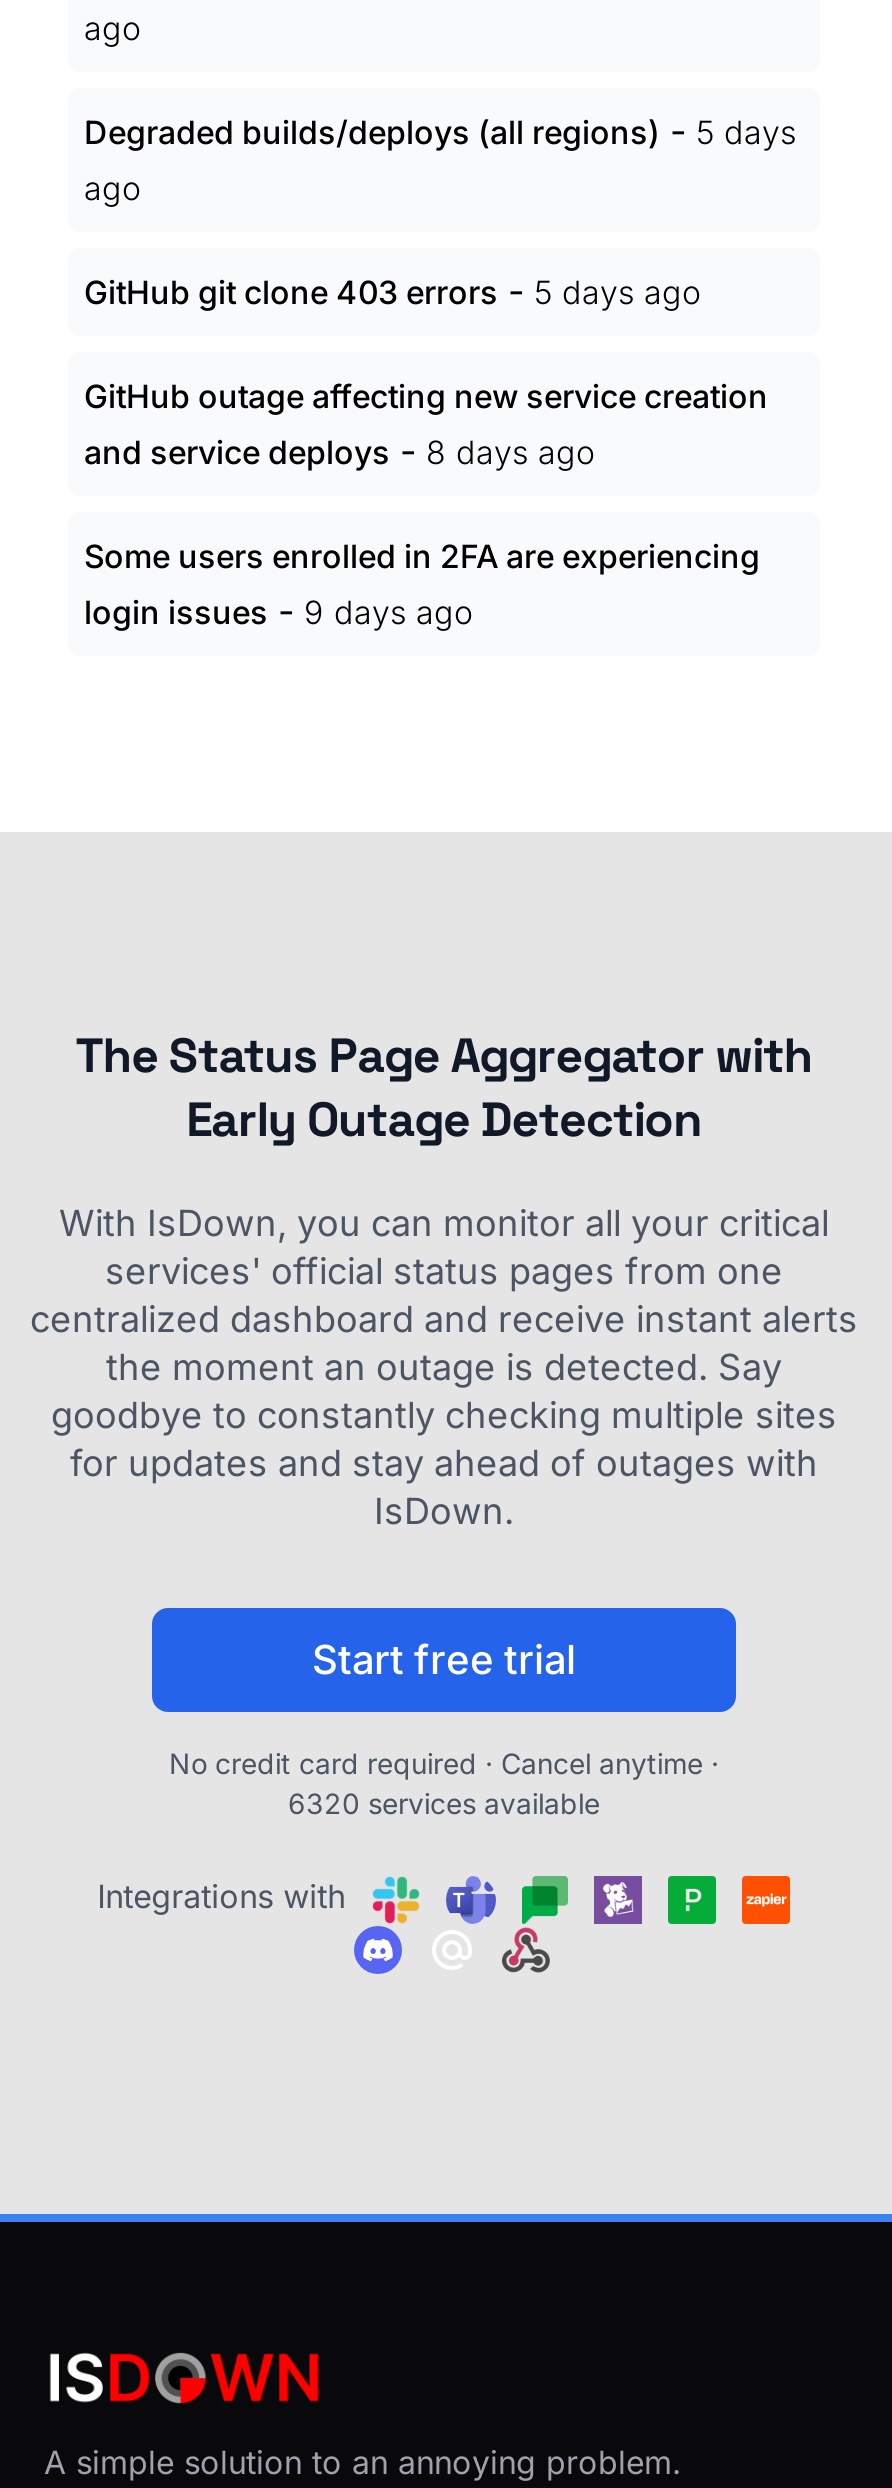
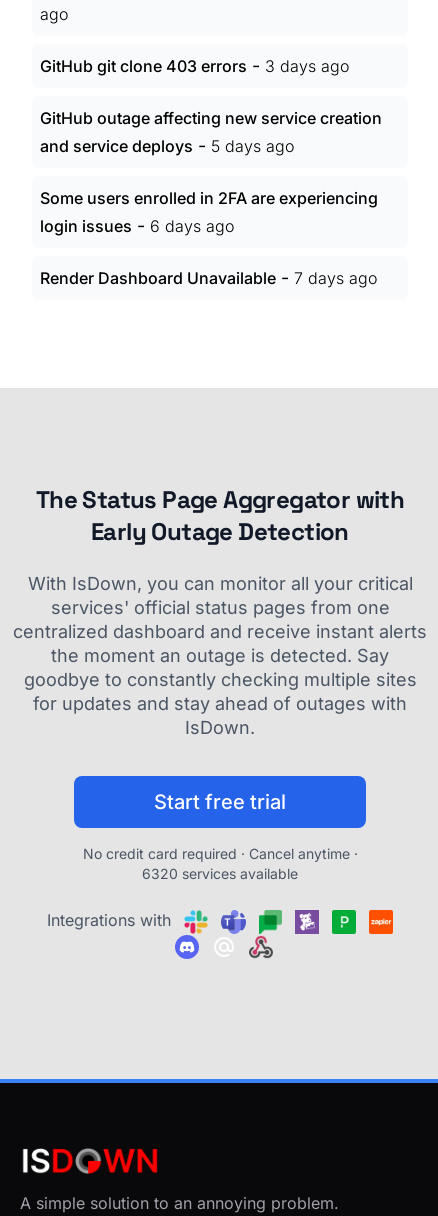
[84,110,796,312] Degraded builds/deploys (all regions) - 5 days | ago | GitHub git clone 403 errors - 5 days ago -> [40,55,349,76] GitHub git clone 403 errors - 3 days ago
moved [84,376,768,416] -> [40,108,382,128]: GitHub outage affecting new service creation
[84,430,594,472] and service deploys - 8 days ago -> [40,135,294,156] and service deploys - 5 days ago
moved [84,536,760,576] -> [40,188,378,208]: Some users enrolled in 2FA are experiencing
[84,590,472,632] login issues - 9 days ago -> [40,215,377,288] login issues - 6 days ago | Render Dashboard Unavailable - 7 days ago

